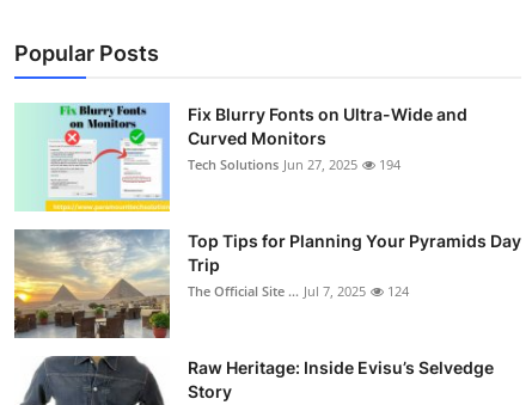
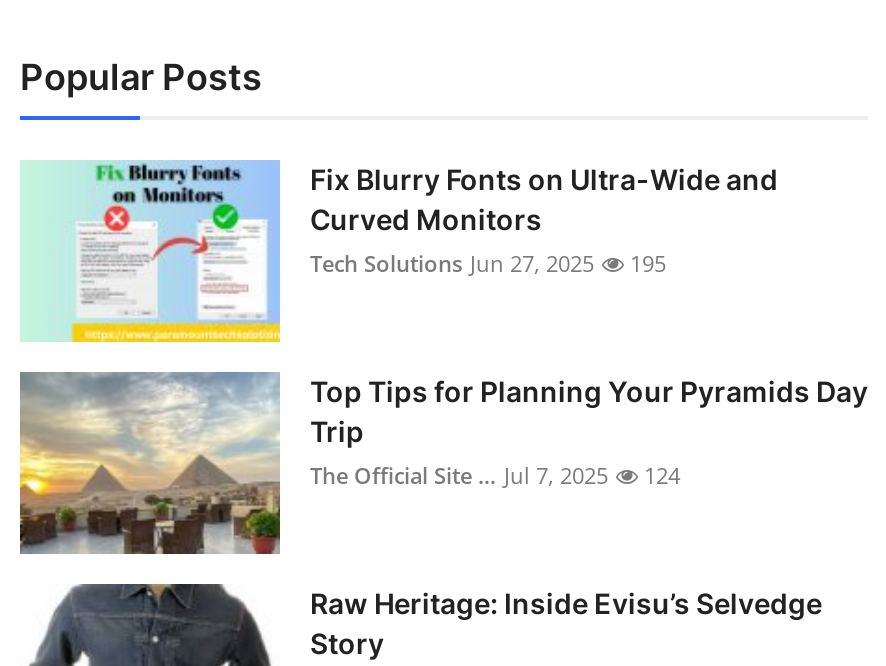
[188,155,400,173] Tech Solutions Jun 27, 2025 194 -> [310,247,666,277] Tech Solutions Jun 27, 2025 195

